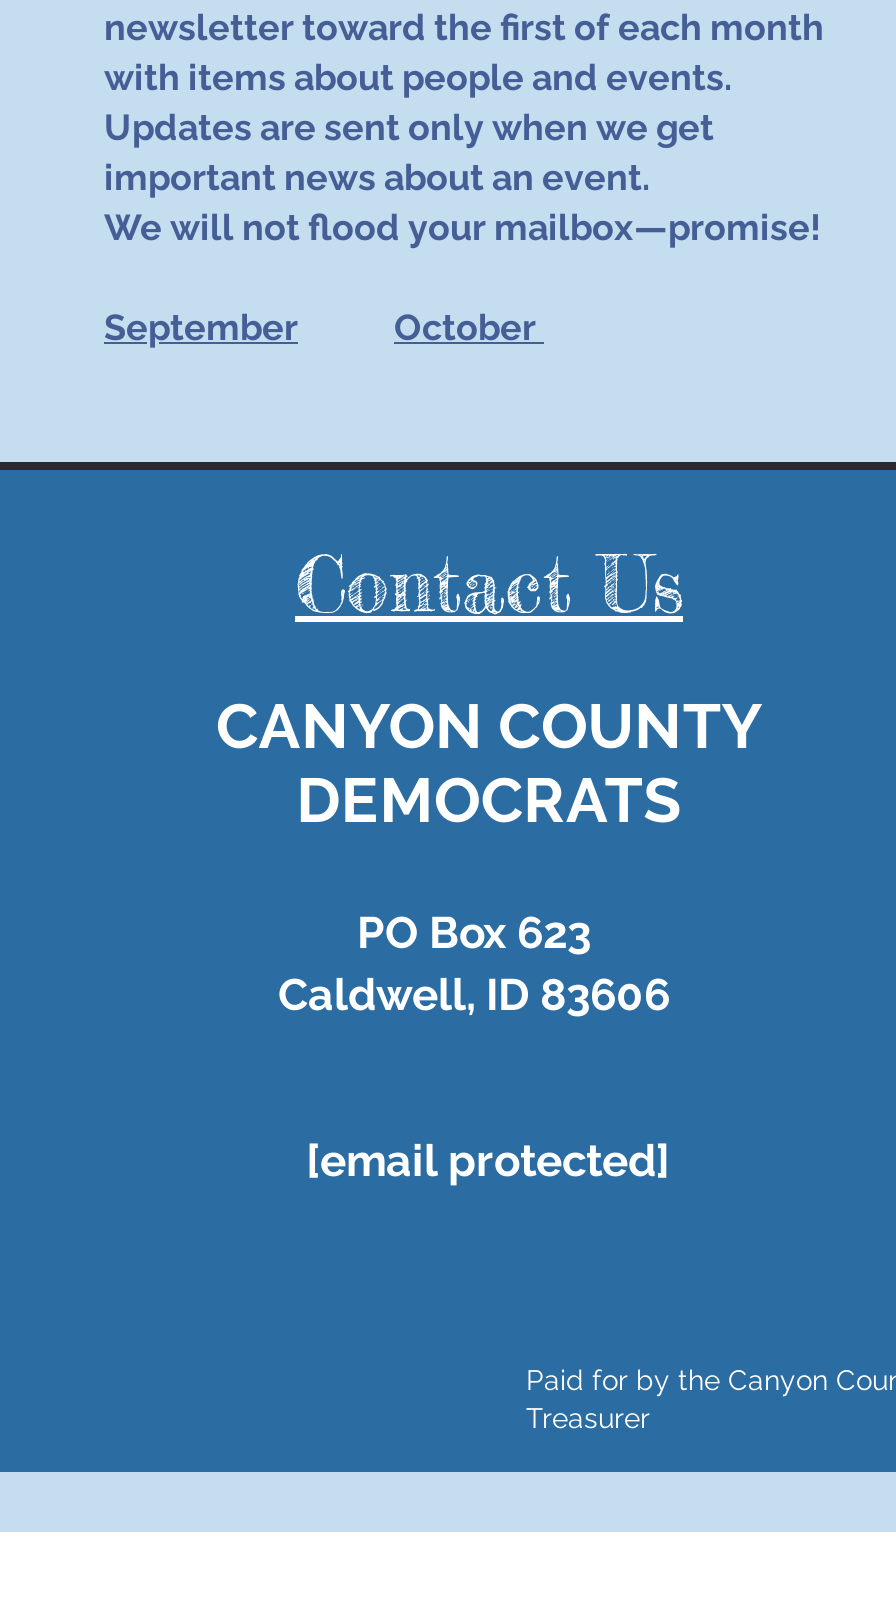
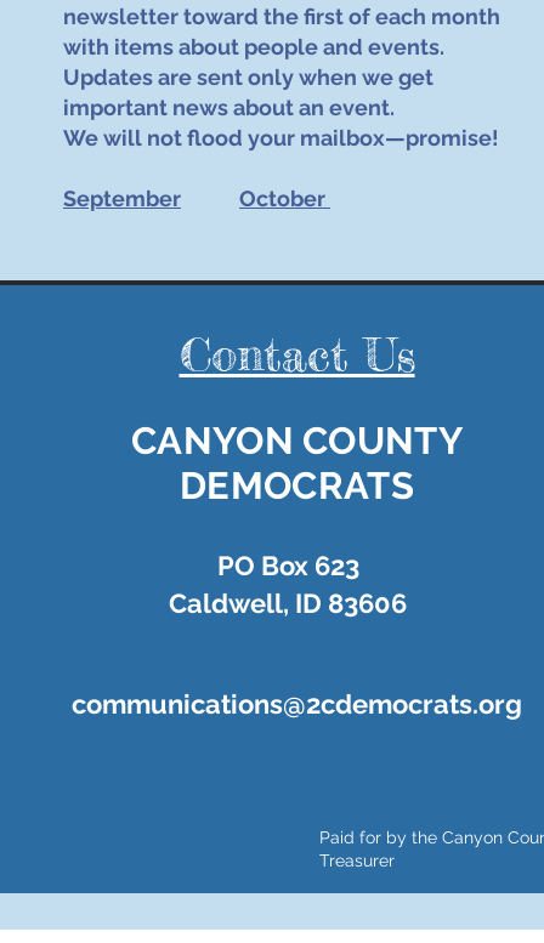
[306,1134,670,1186] [email protected] -> [71,688,522,720] communications@2cdemocrats.org

